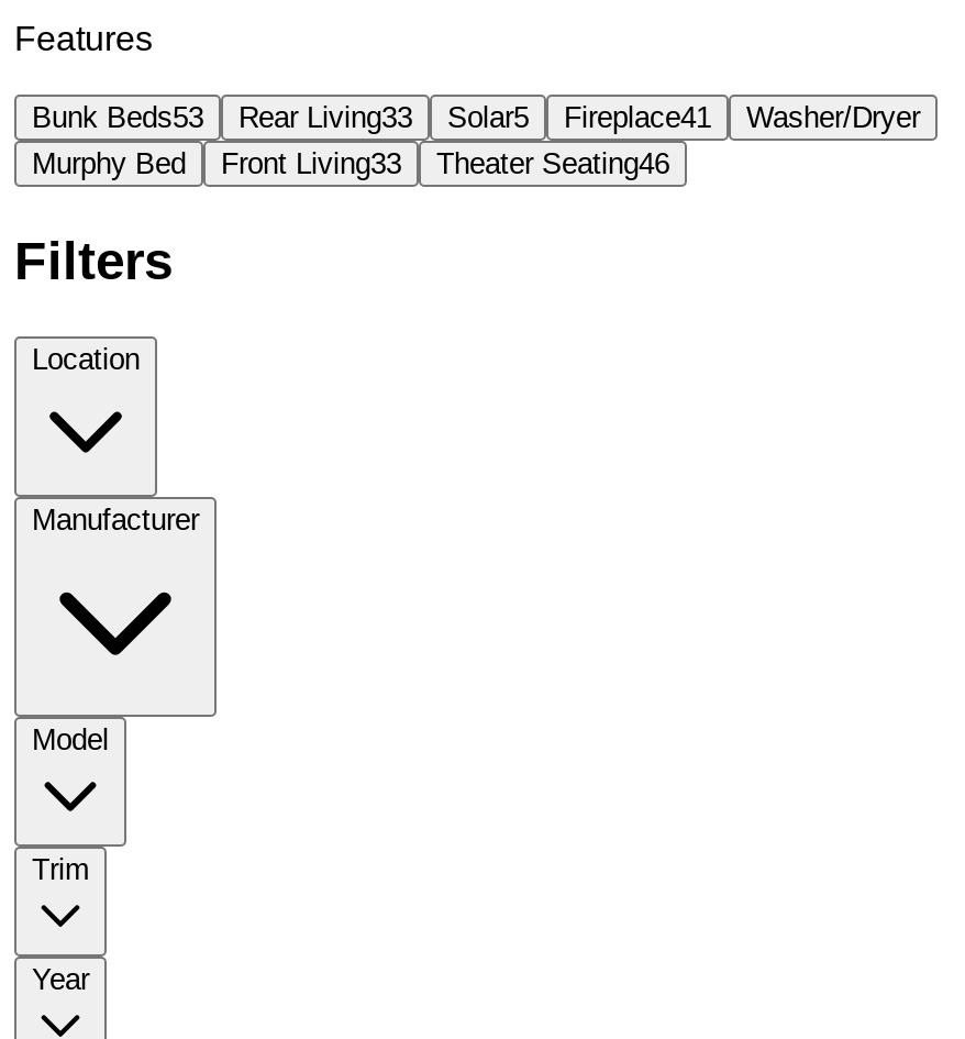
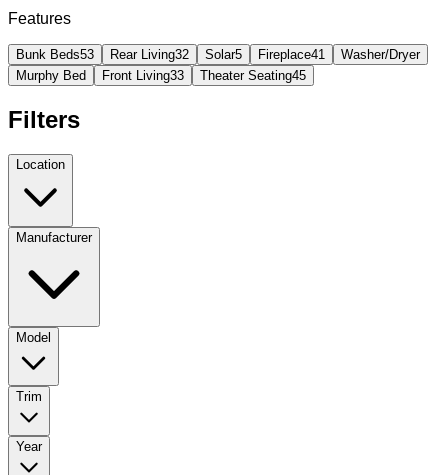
[32,101,920,134] Bunk Beds53 Rear Living33 Solar5 Fireplace41 Washer/Dryer -> [16,47,420,62] Bunk Beds53 Rear Living32 Solar5 Fireplace41 Washer/Dryer
[436,147,669,180] Theater Seating46 -> [200,68,306,83] Theater Seating45

